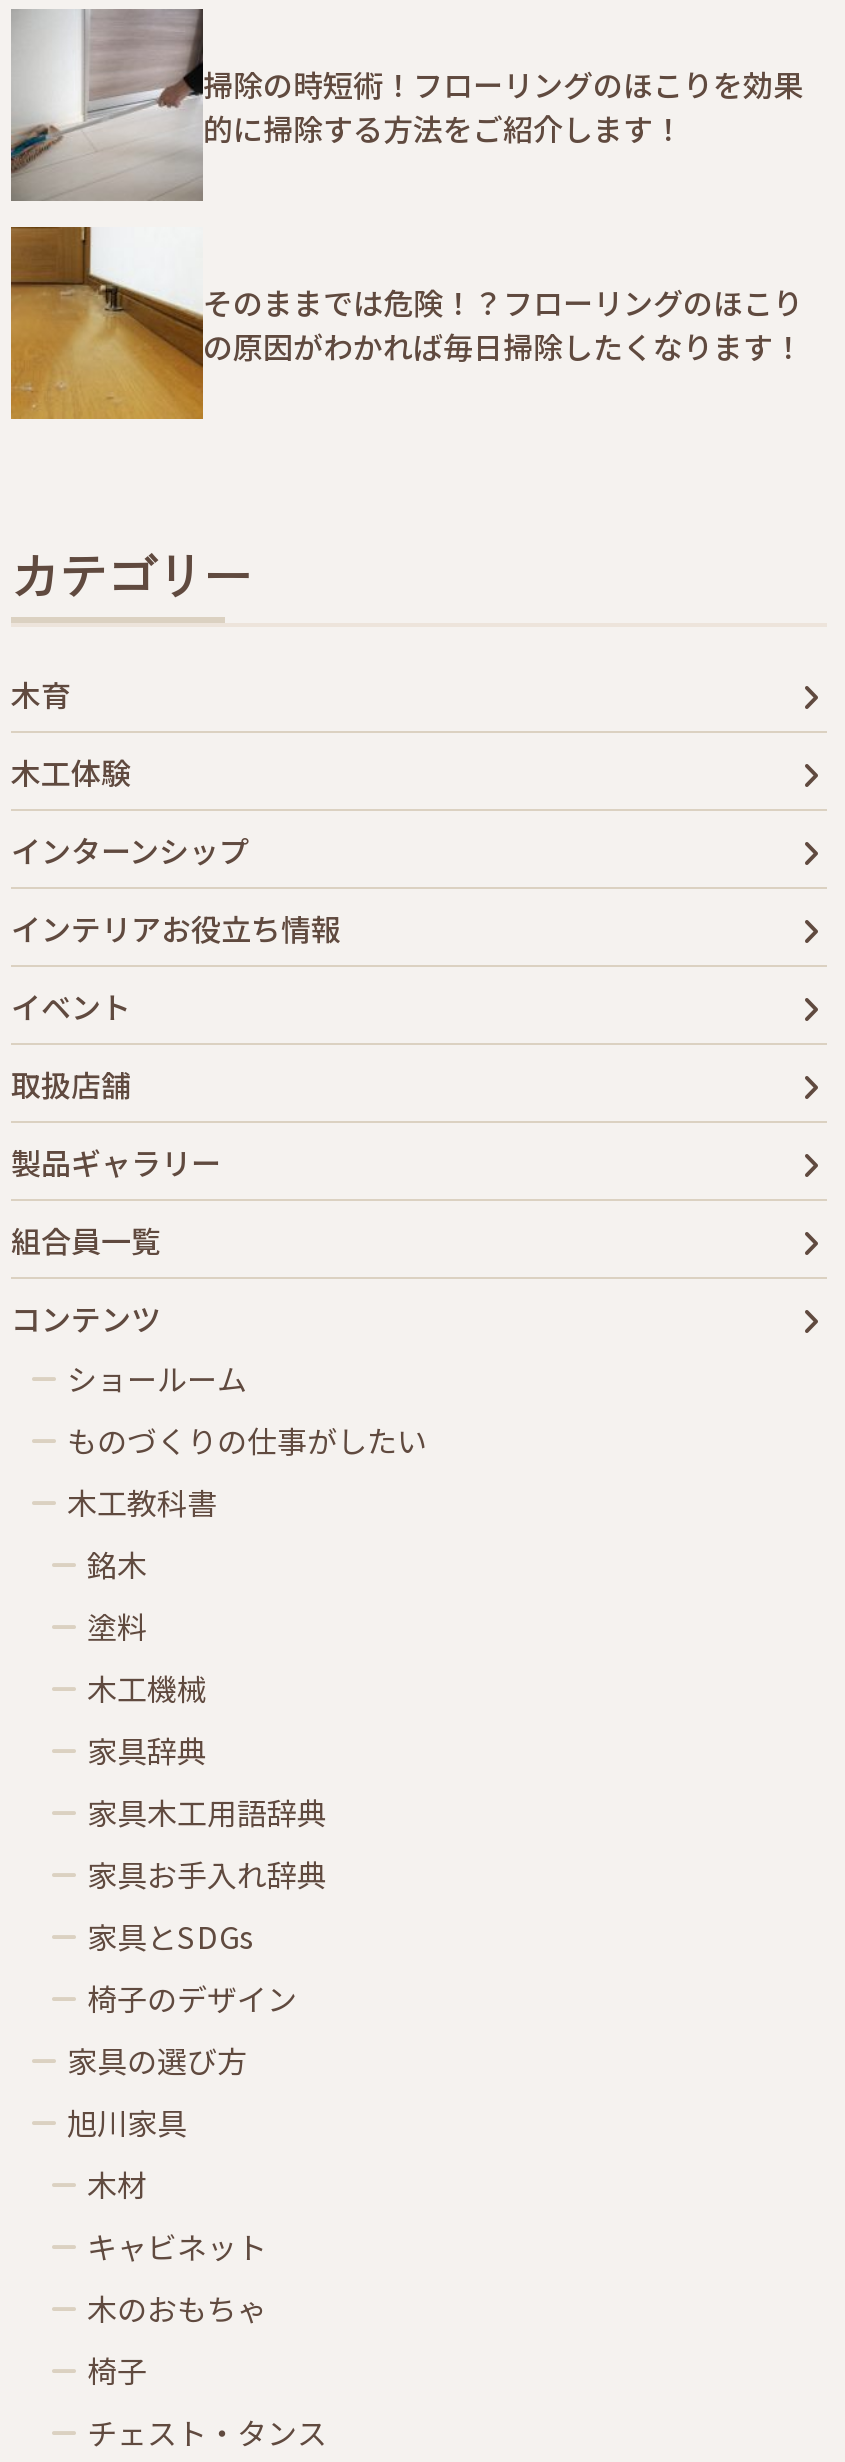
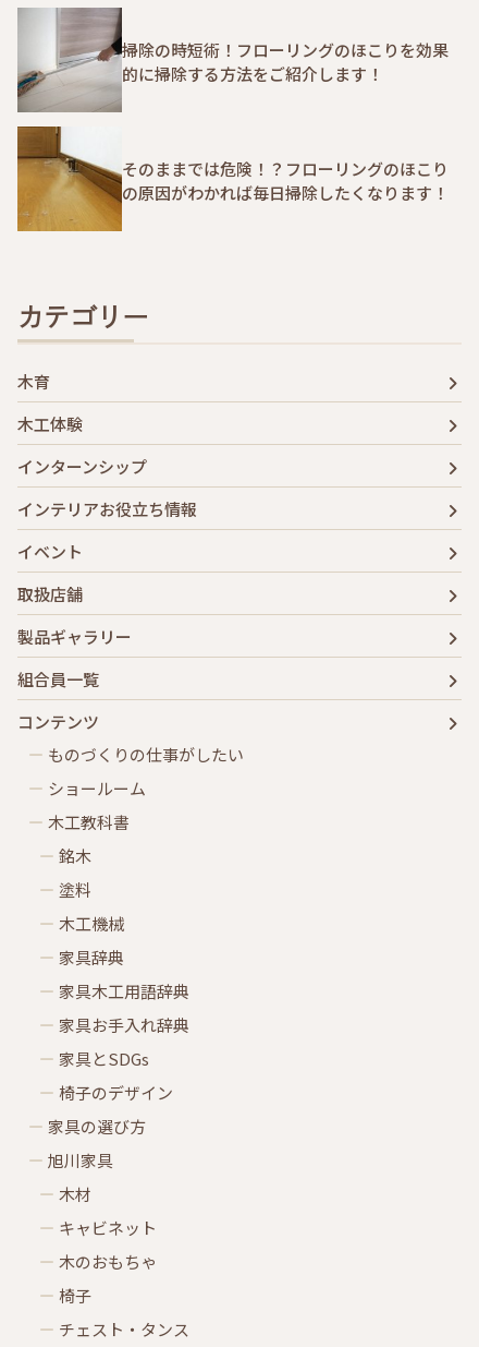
moved [67,1357,247,1399] -> [48,777,146,800]: ショールーム
moved [67,1419,427,1461] -> [48,743,244,766]: ものづくりの仕事がしたい

